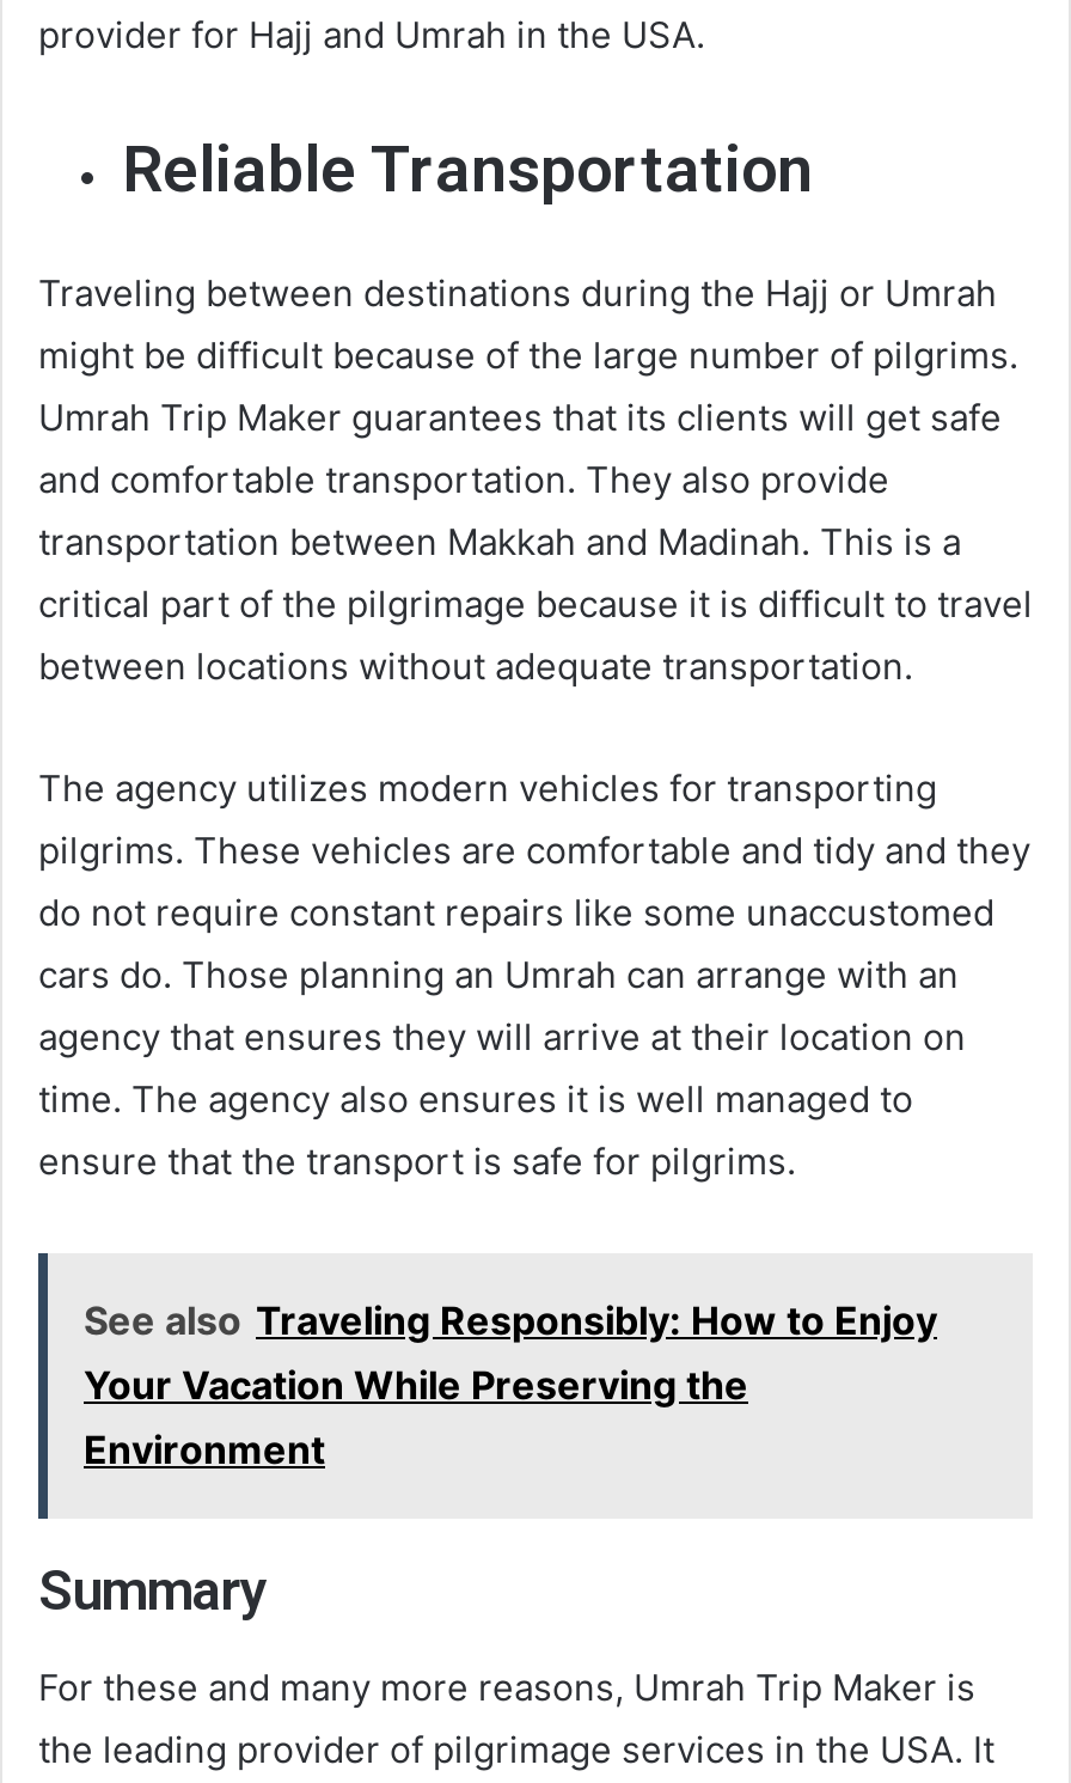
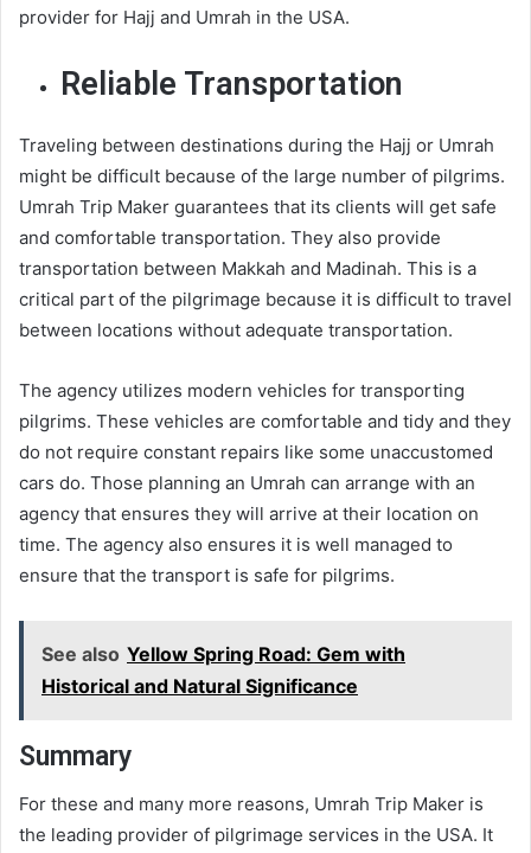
[84,1296,937,1473] See also Traveling Responsibly: How to Enjoy | Your Vacation While Preserving the | Environment -> [41,642,405,697] See also Yellow Spring Road: Gem with | Historical and Natural Significance

